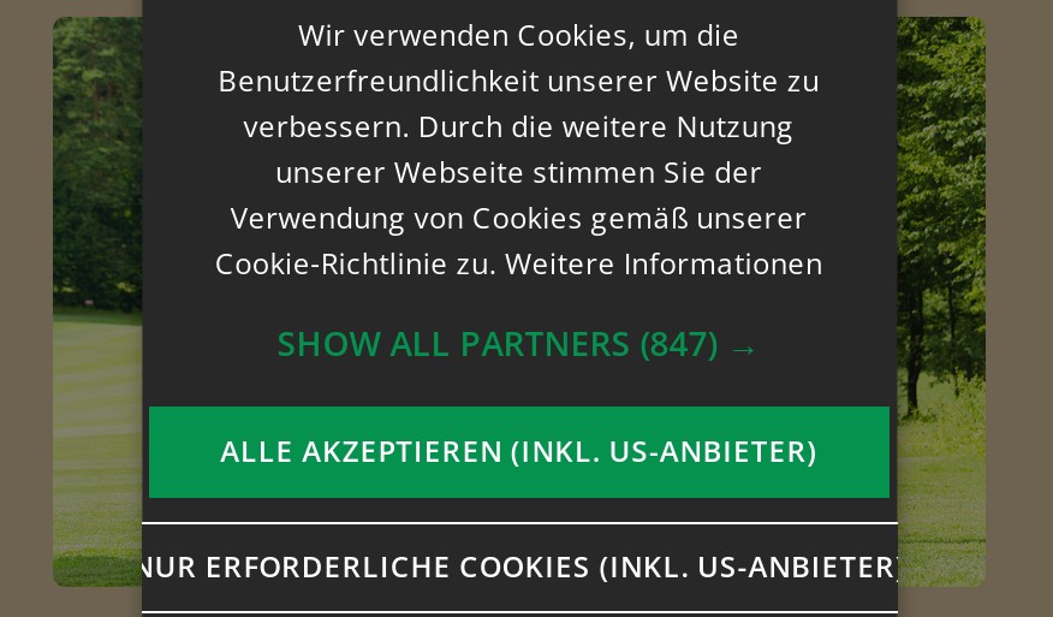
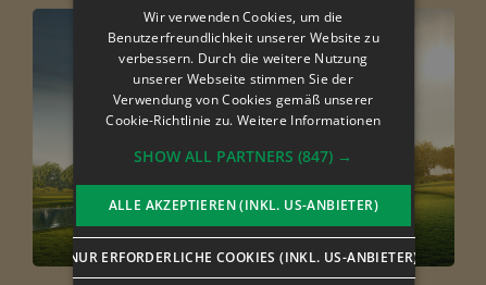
[50,17,144,587] [image] -> [32,9,74,267] [image]
[897,14,988,587] [image] -> [414,9,456,268] [image]

